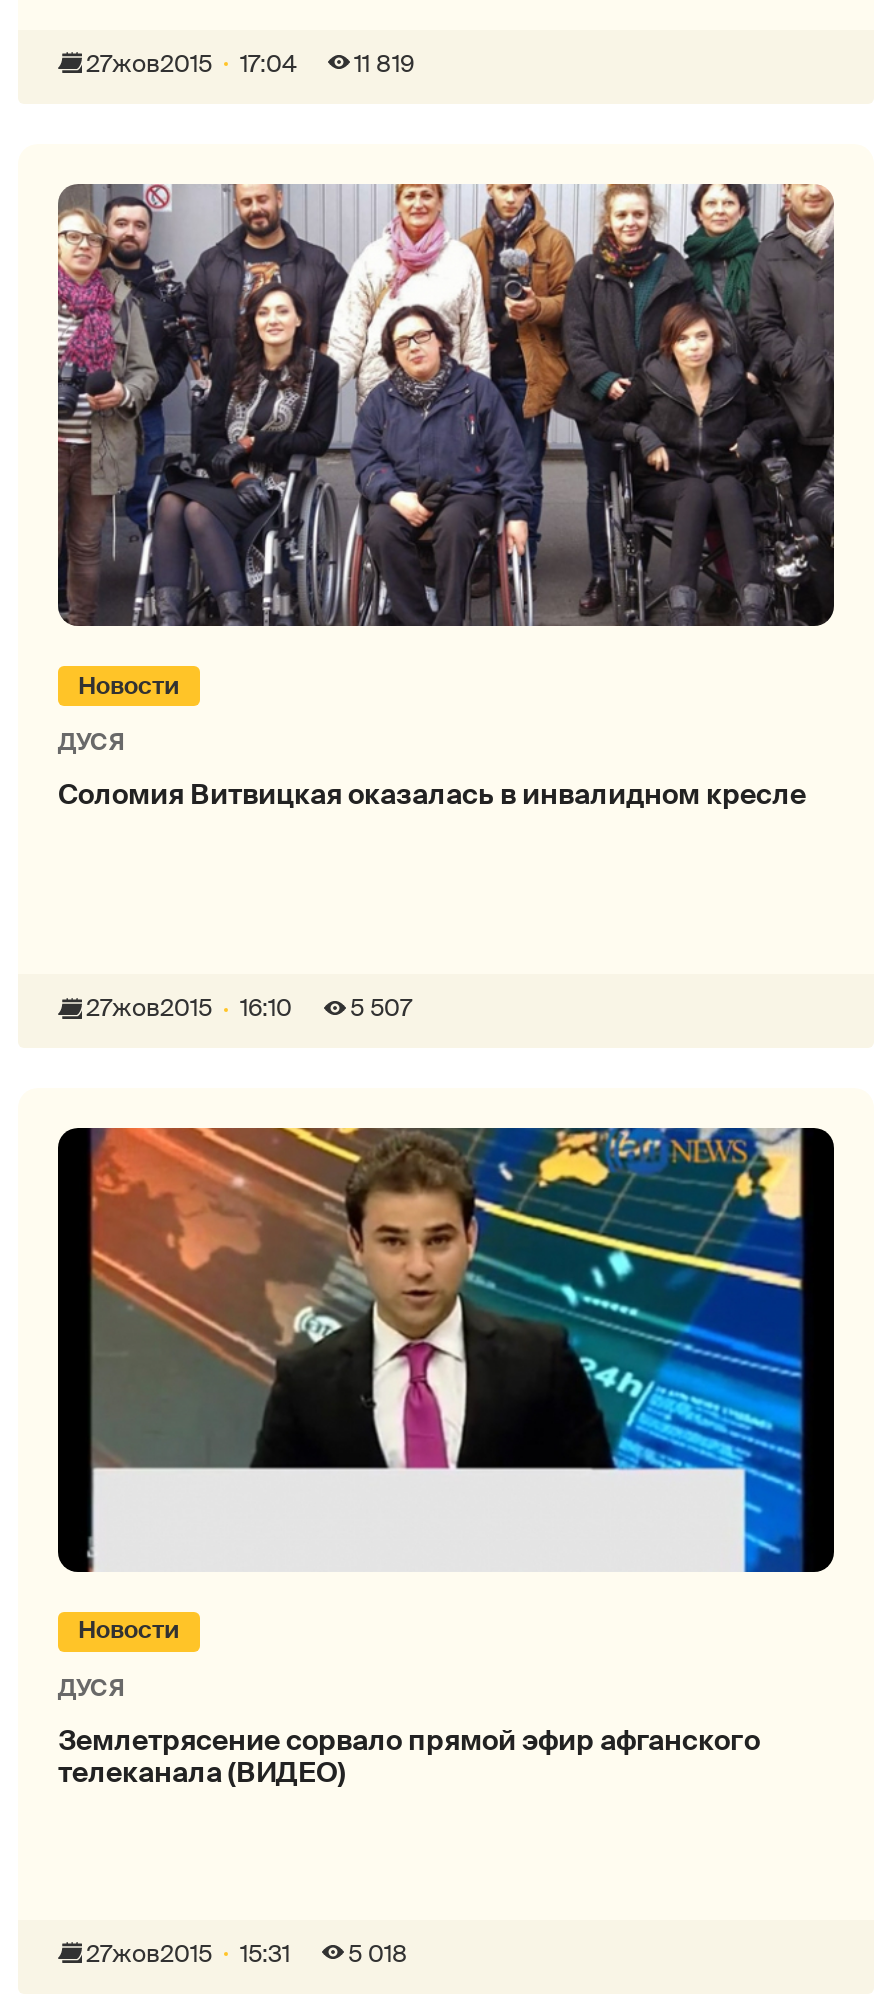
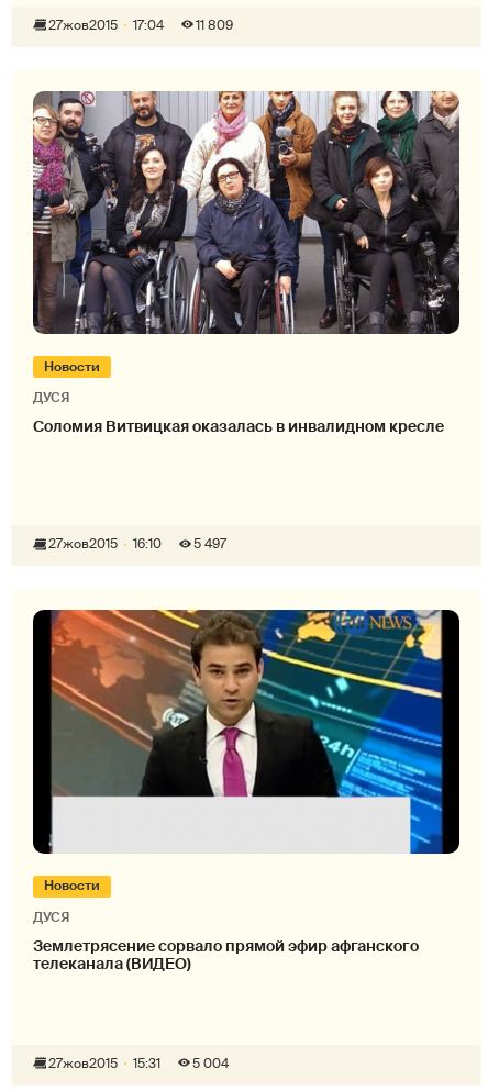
[354,47,414,79] 11 819 -> [196,16,233,34] 11 809
[86,992,412,1024] 27жов2015 16:10 5 507 -> [48,535,226,553] 27жов2015 16:10 5 497
[348,1937,408,1969] 5 018 -> [192,1054,229,1072] 5 004

